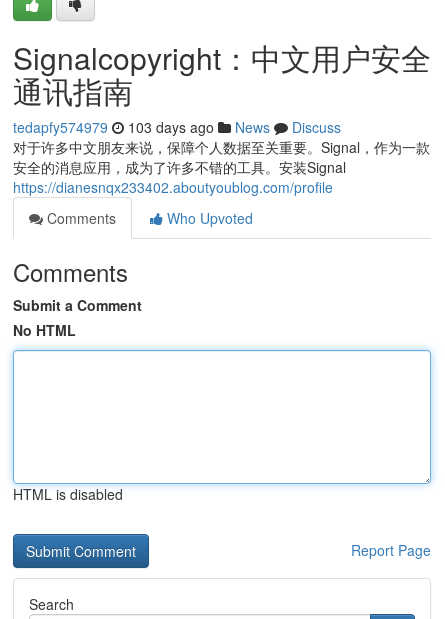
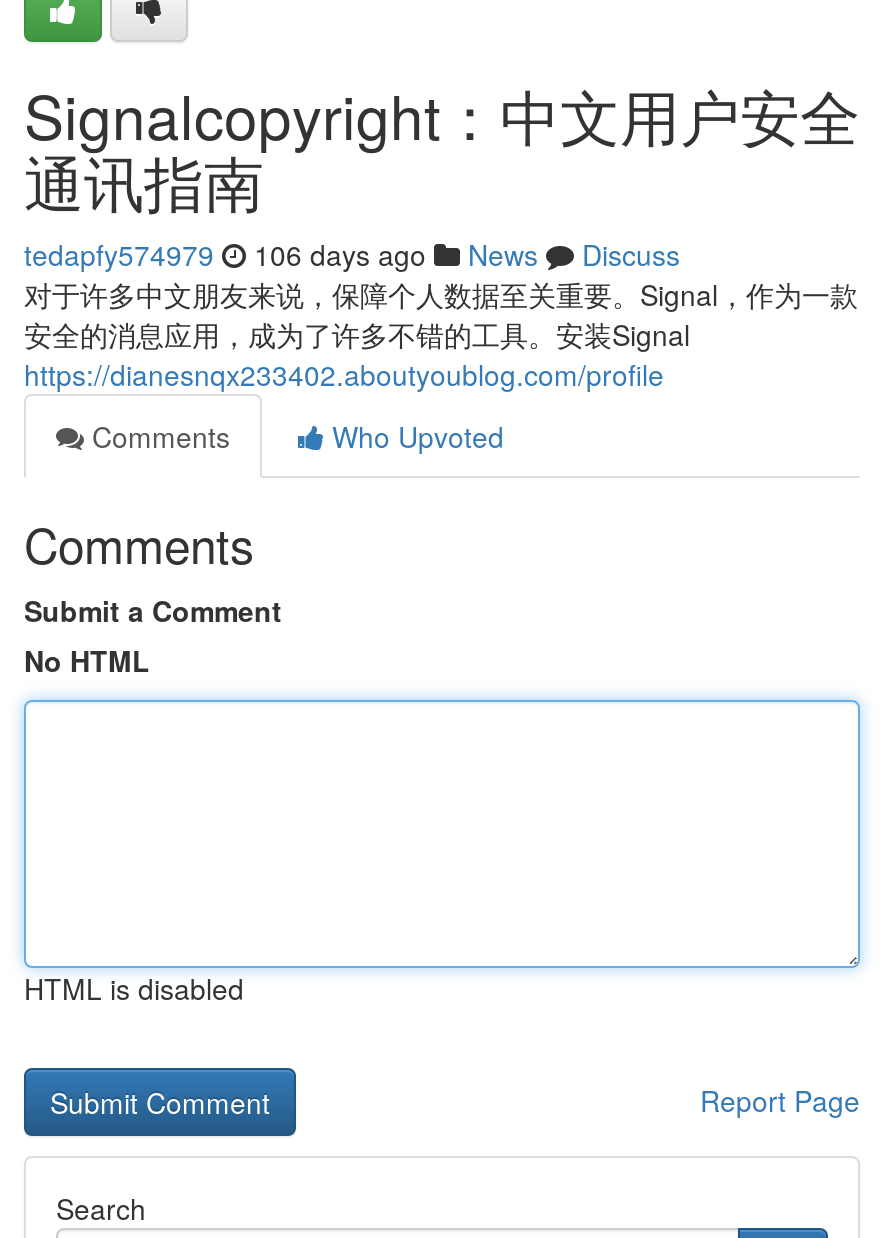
[13,117,341,137] tedapfy574979 103 days ago News Discuss -> [24,234,680,274] tedapfy574979 106 days ago News Discuss

